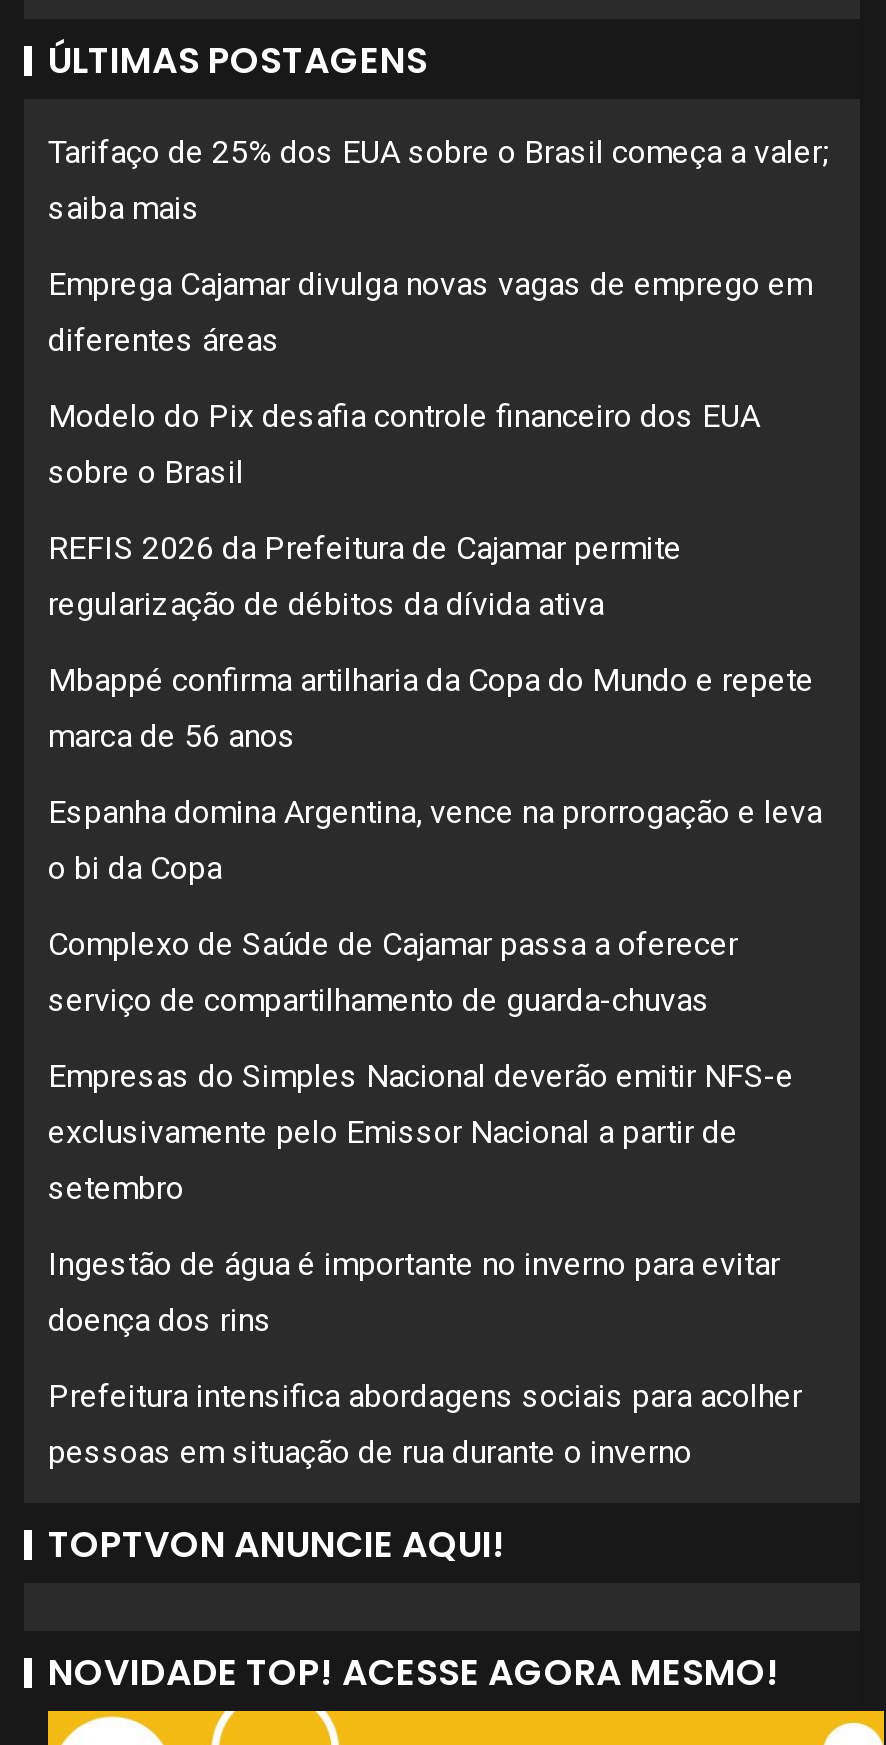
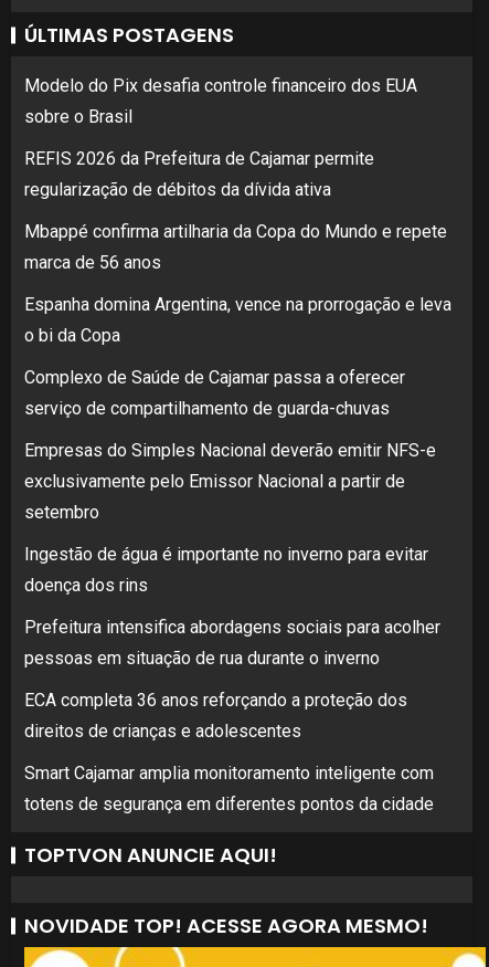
[48,132,828,358] Tarifaço de 25% dos EUA sobre o Brasil começa a valer; | saiba mais | Emprega Cajamar divulga novas vagas de emprego em | diferentes áreas -> none
moved [48,396,822,1470] -> [24,76,451,669]: Modelo do Pix desafia controle financeiro dos EUA | sobre o Brasil | REFIS 2026 da Prefeitura de Cajamar permite | ... | Prefeitura intensifica abordagens sociais para acolher | pessoas em situação de rua durante o inverno
none -> [24,690,434,815] ECA completa 36 anos reforçando a proteção dos | direitos de crianças e adolescentes | Smart Cajamar amplia monitoramento inteligente com | totens de segurança em diferentes pontos da cidade

